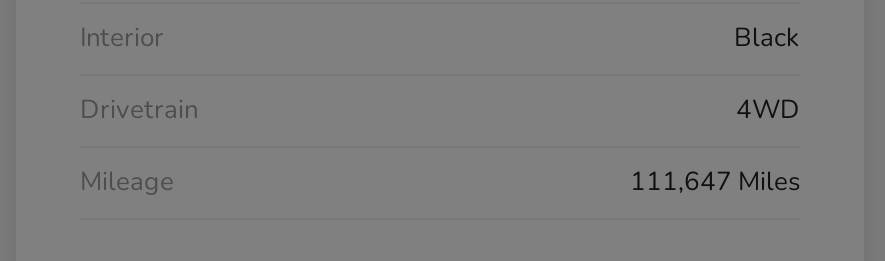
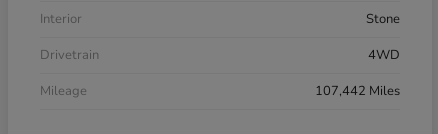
[734,20,800,56] Black -> [366,10,400,28] Stone
[630,164,800,200] 111,647 Miles -> [315,82,400,100] 107,442 Miles

